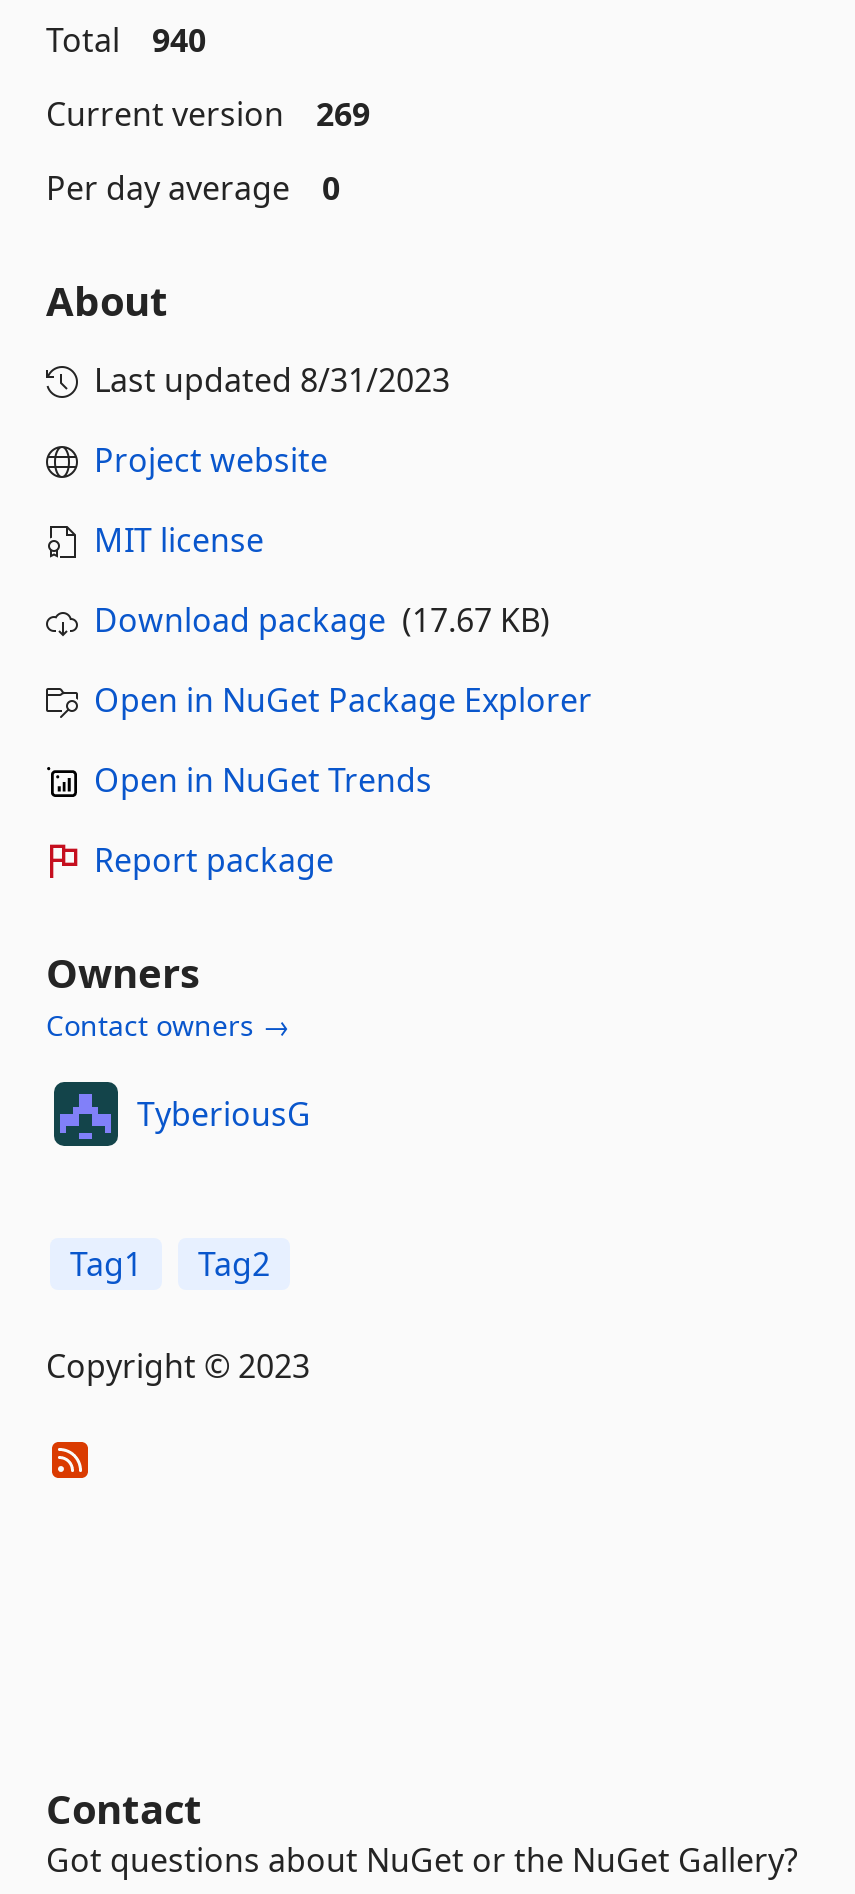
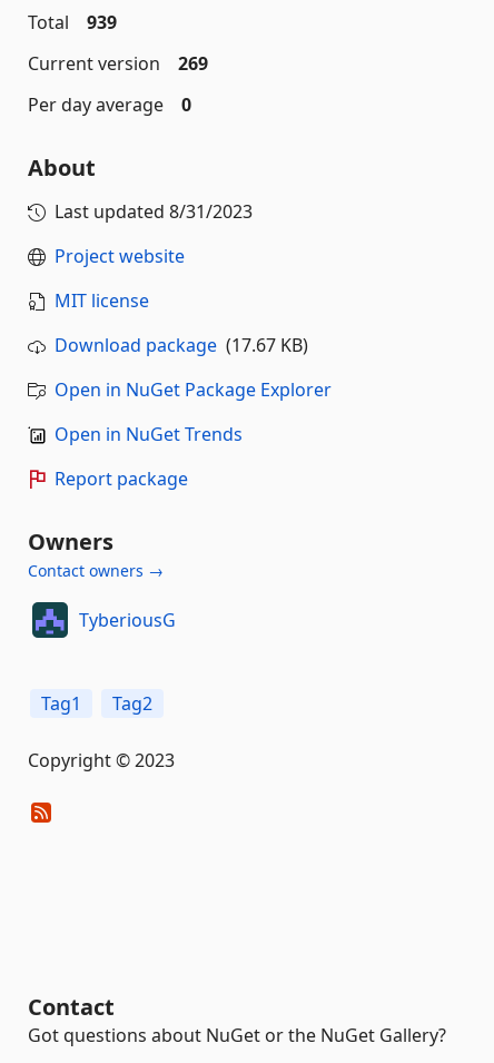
[46,18,206,62] Total 940 -> [28,10,117,35] Total 939

